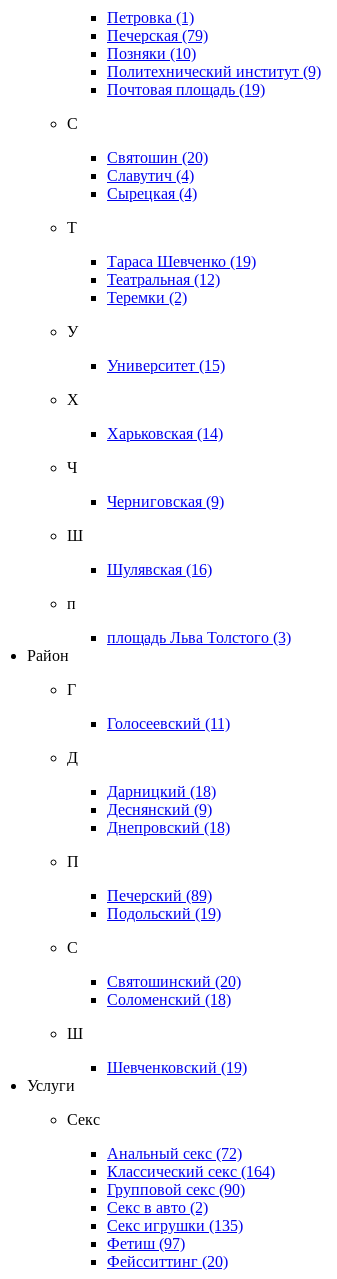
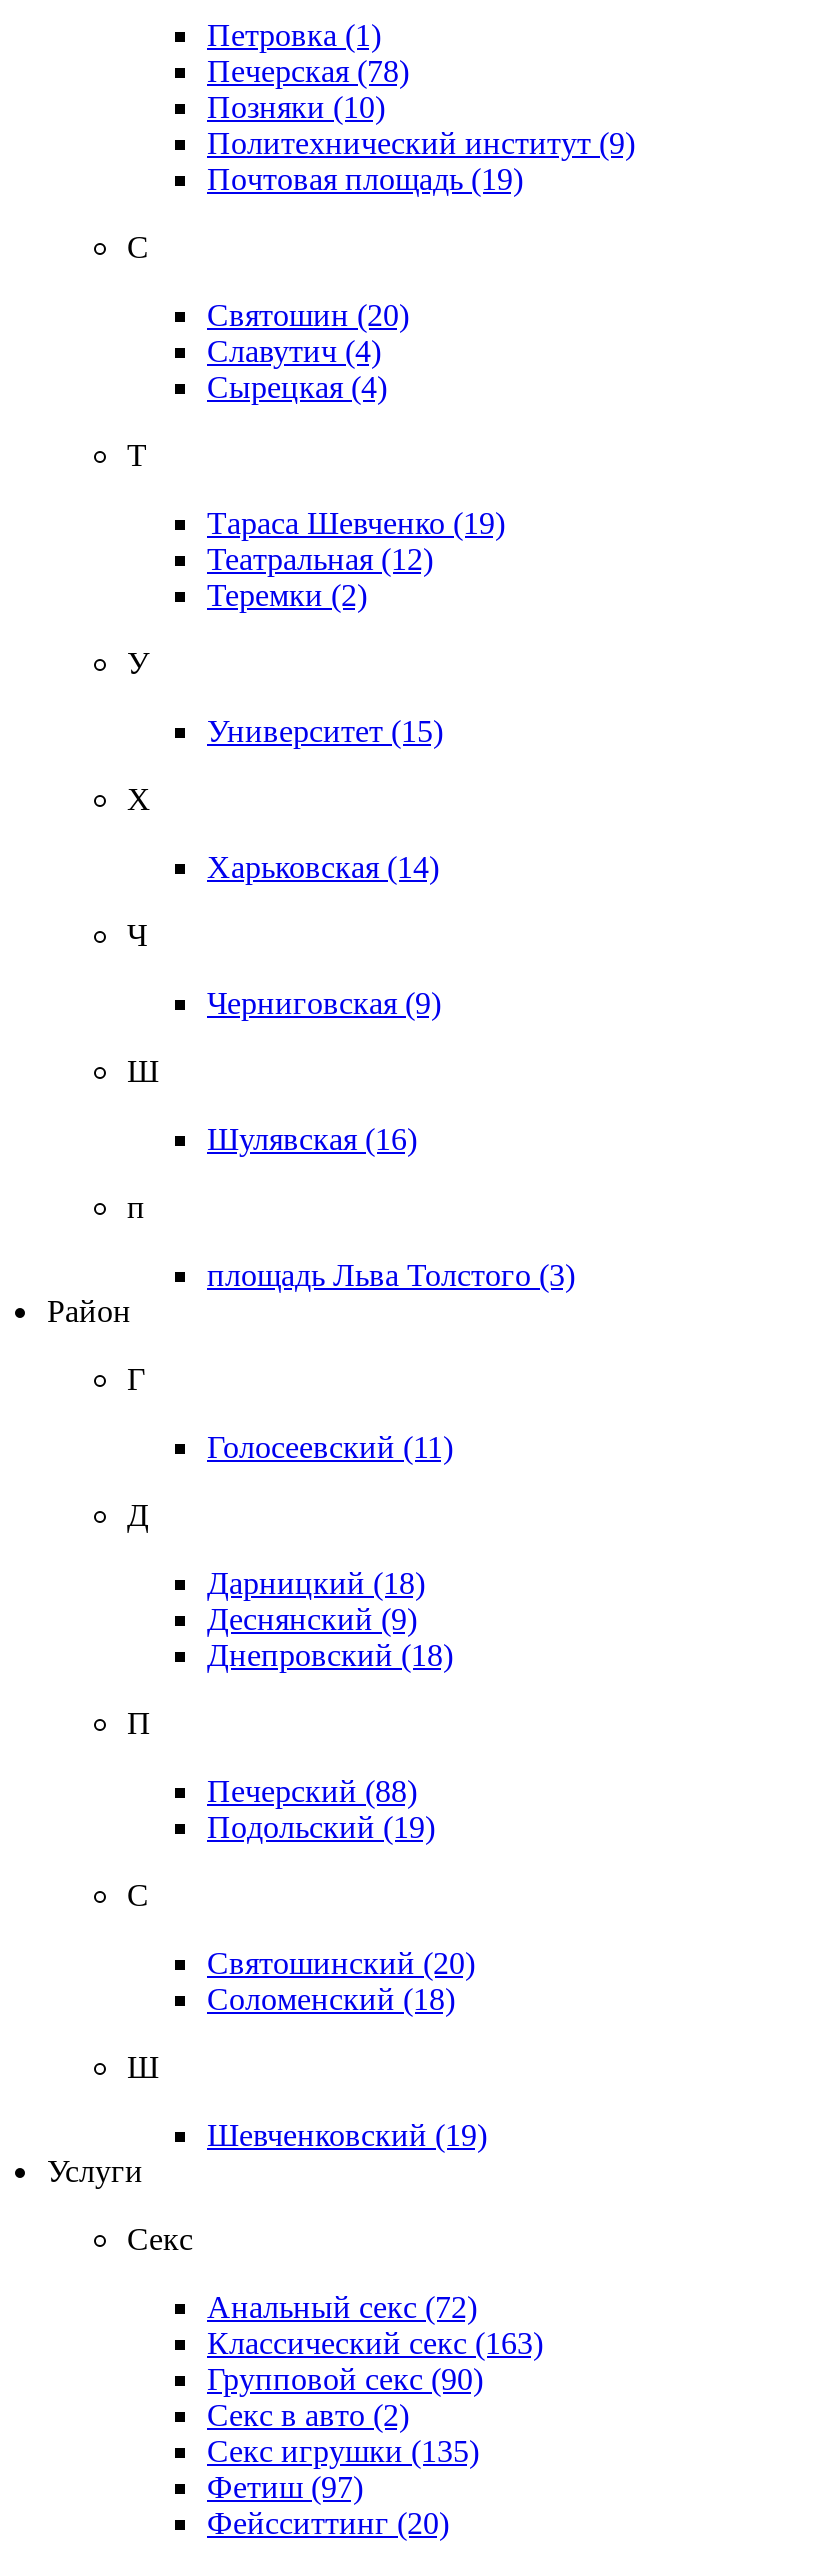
[107,27,208,44] Печерская(79) -> [207,54,409,88] Печерская(78)
[107,887,212,904] Печерский (89) -> [207,1774,417,1808] Печерский (88)
[107,1163,275,1180] Классический секс (164) -> [207,2326,543,2360] Классический секс (163)

